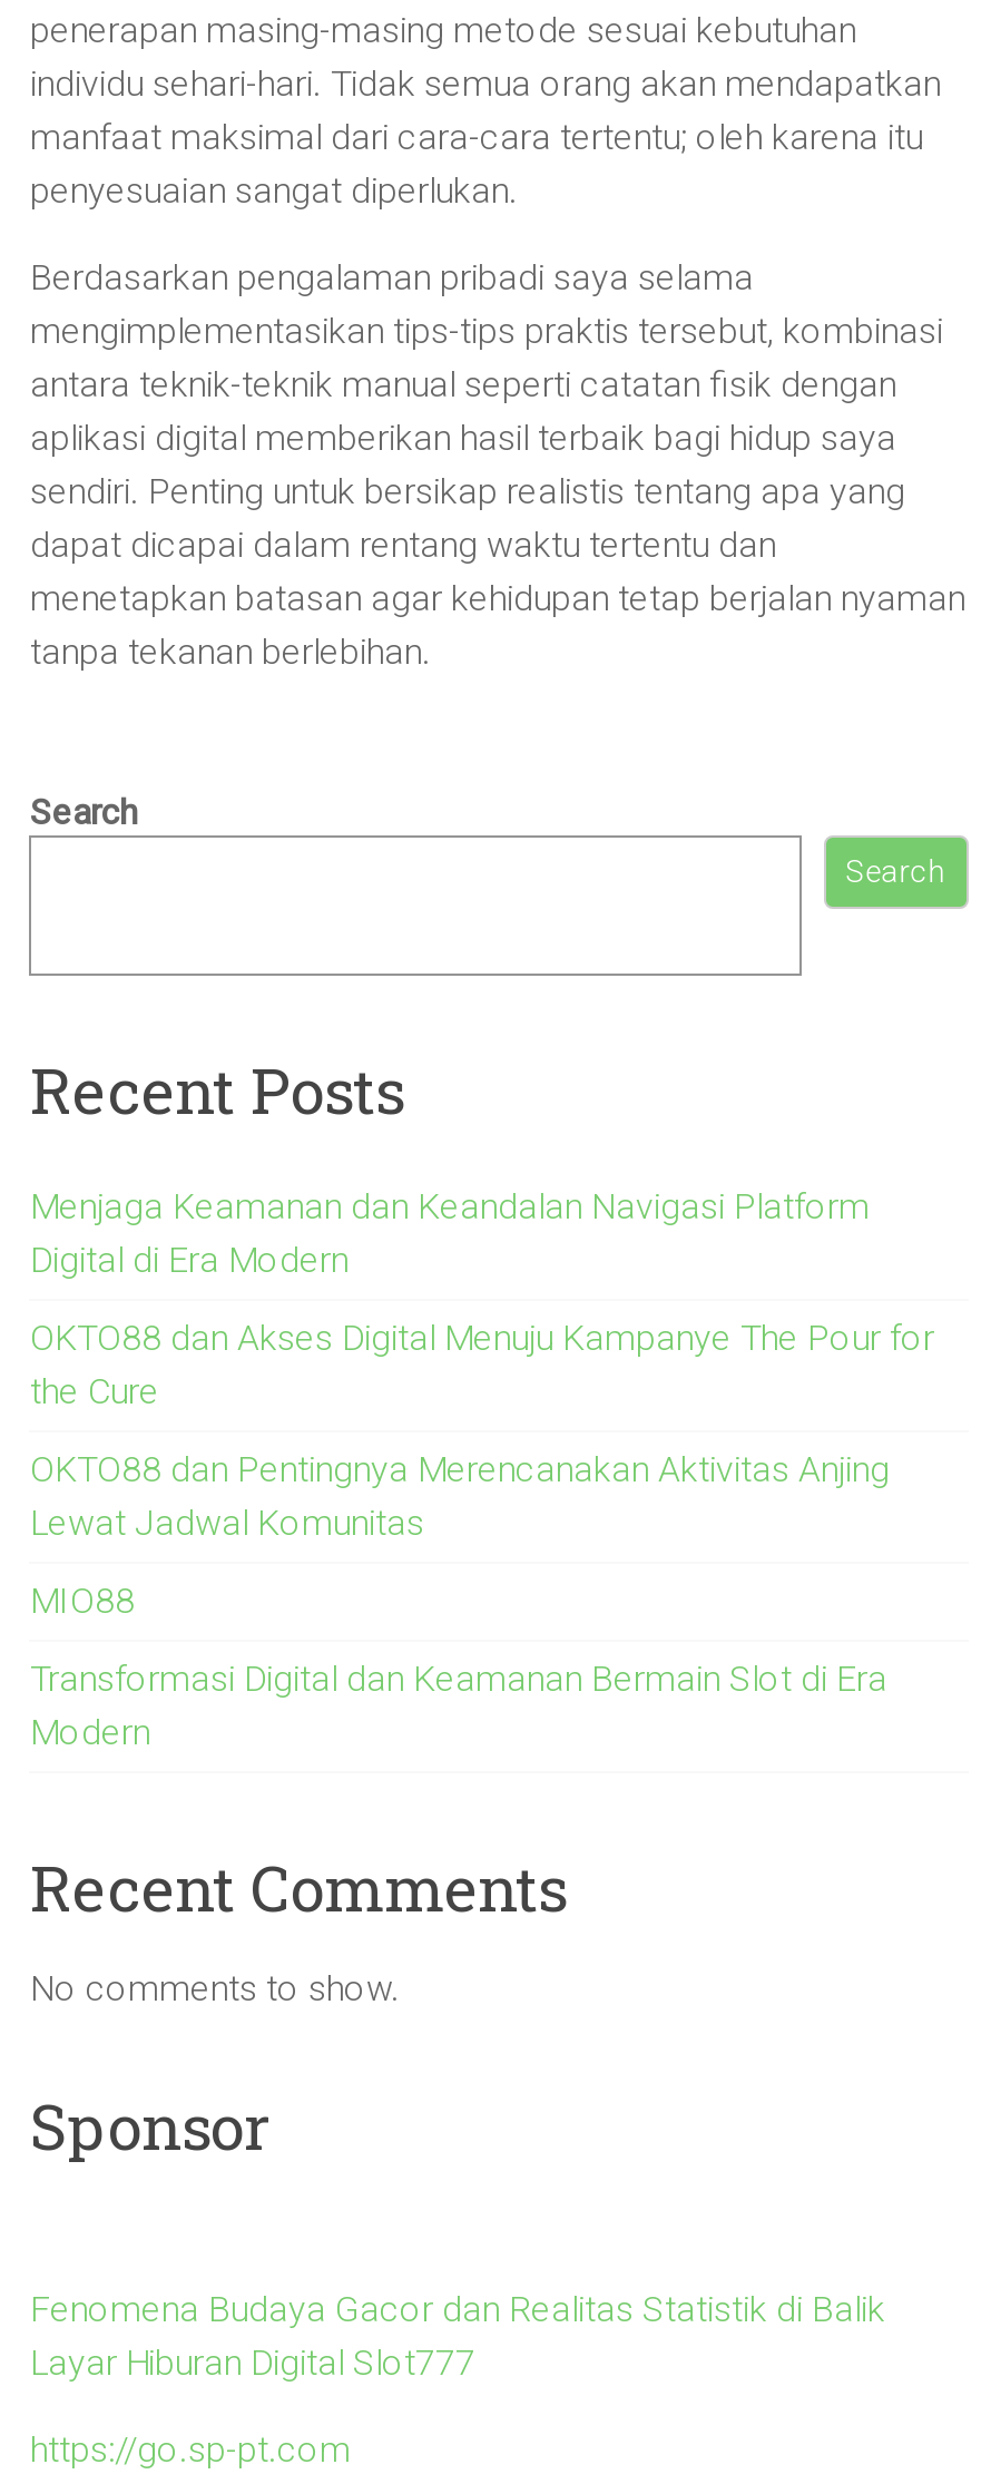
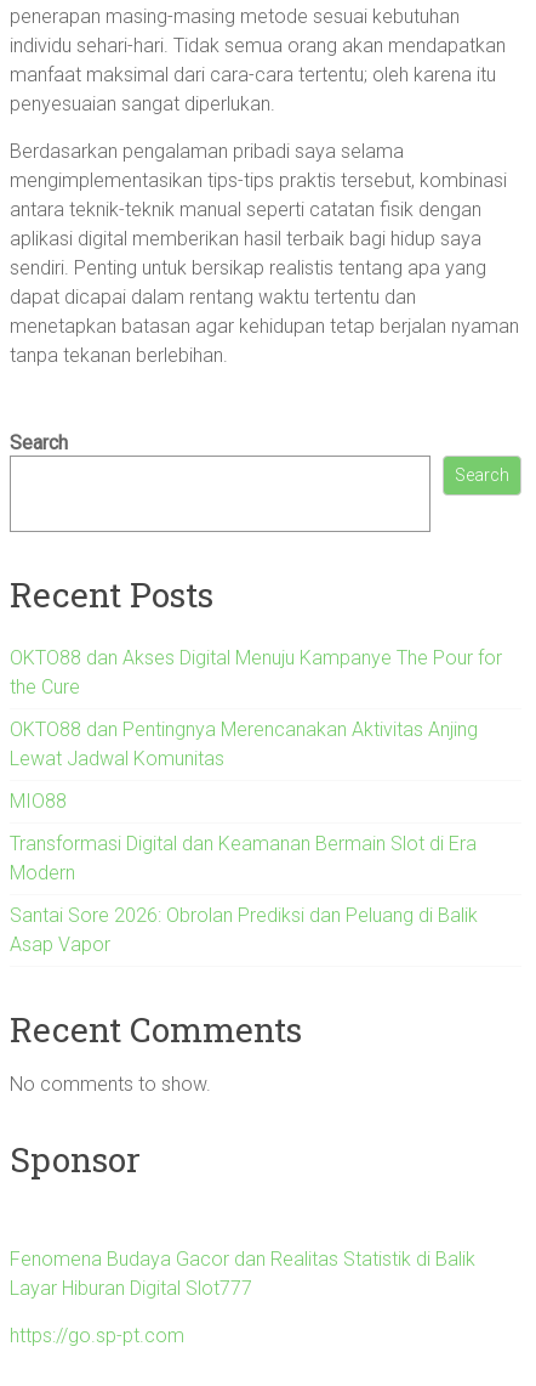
[30,1184,869,1280] Menjaga Keamanan dan Keandalan Navigasi Platform | Digital di Era Modern -> none
moved [30,1316,934,1752] -> [10,646,503,884]: OKTO88 dan Akses Digital Menuju Kampanye The Pour for | the Cure | OKTO88 dan Pentingnya Merencanakan Aktivitas Anjing | Lewat Jadwal Komunitas | MIO88 | Transformasi Digital dan Keamanan Bermain Slot di Era | Modern
none -> [10,903,478,955] Santai Sore 2026: Obrolan Prediksi dan Peluang di Balik | Asap Vapor

